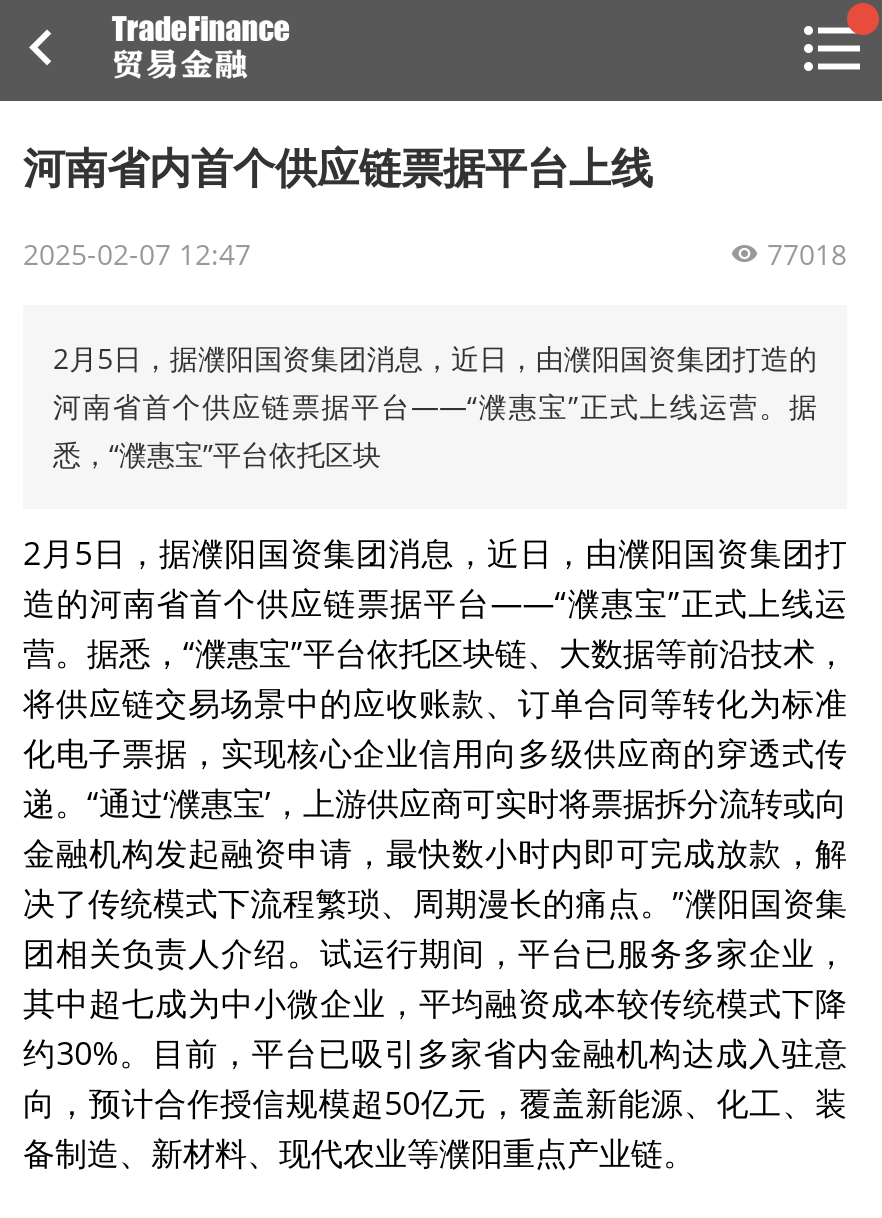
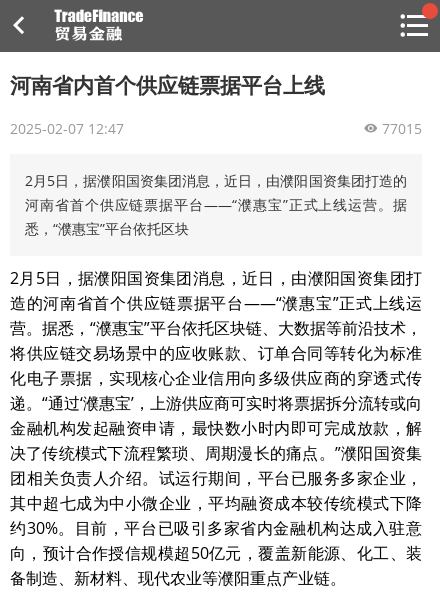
[759,235,847,273] 77018 -> [378,119,422,138] 77015

